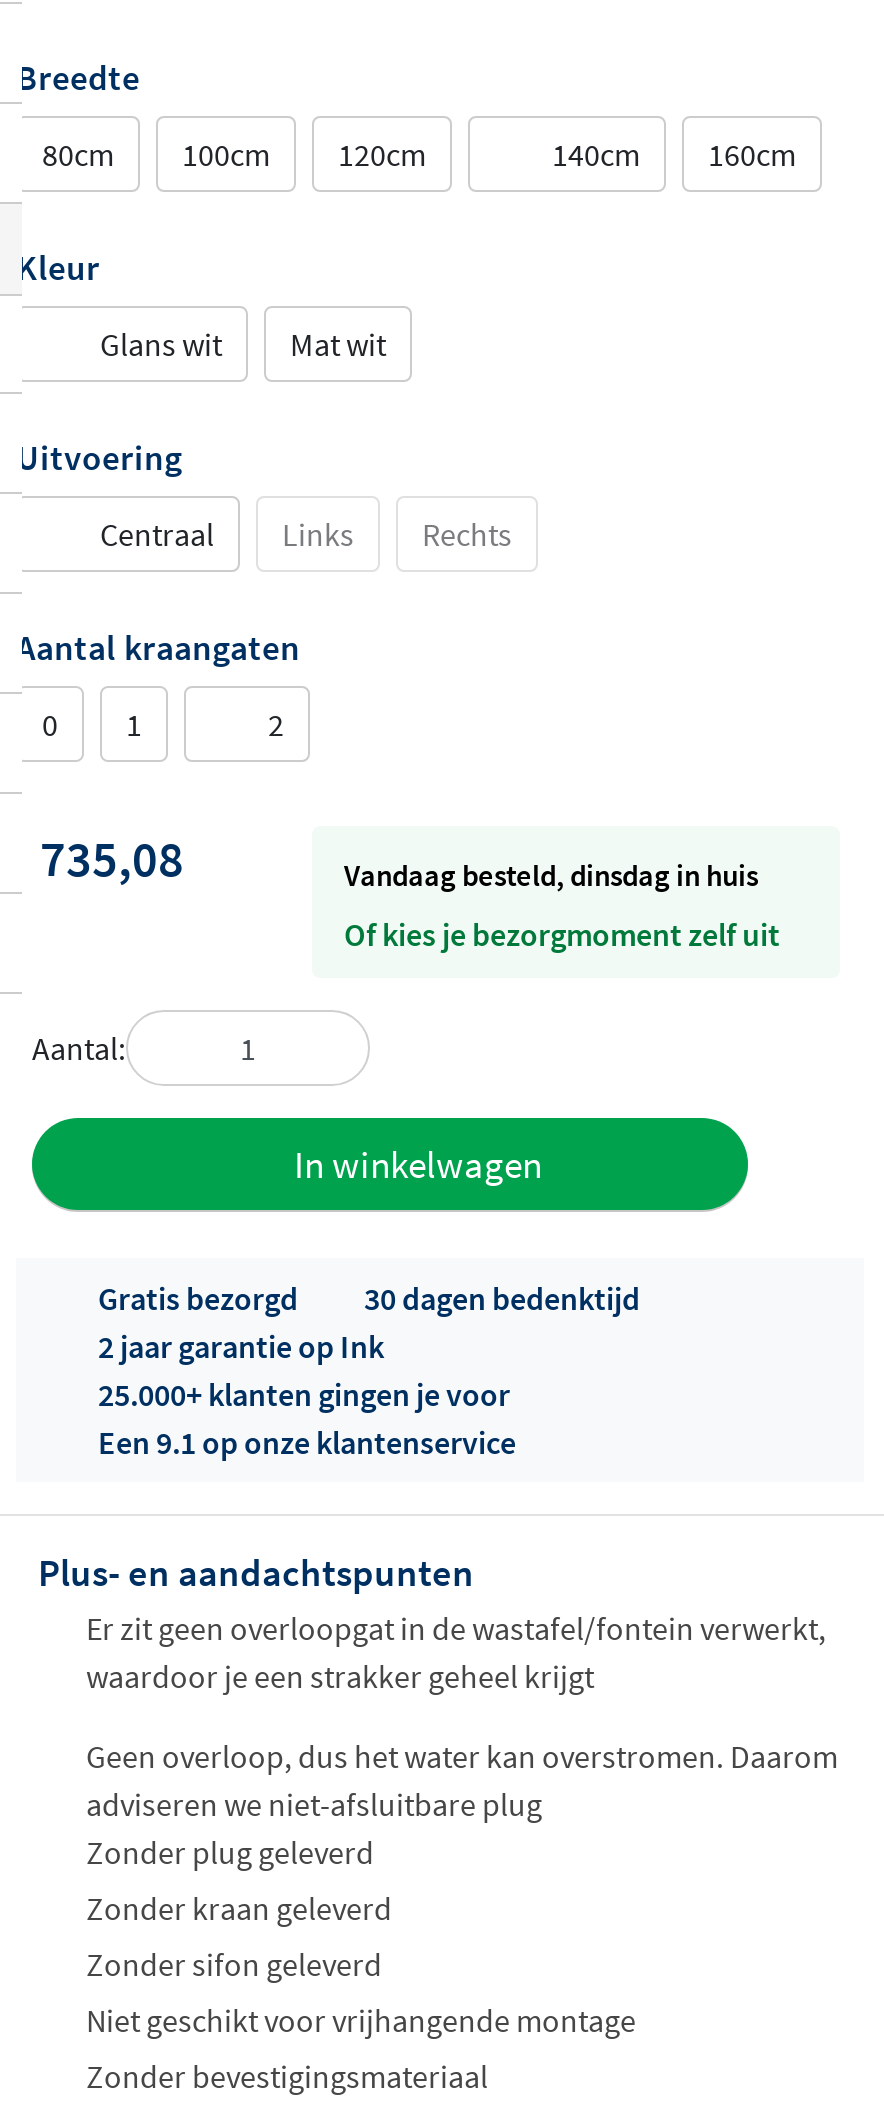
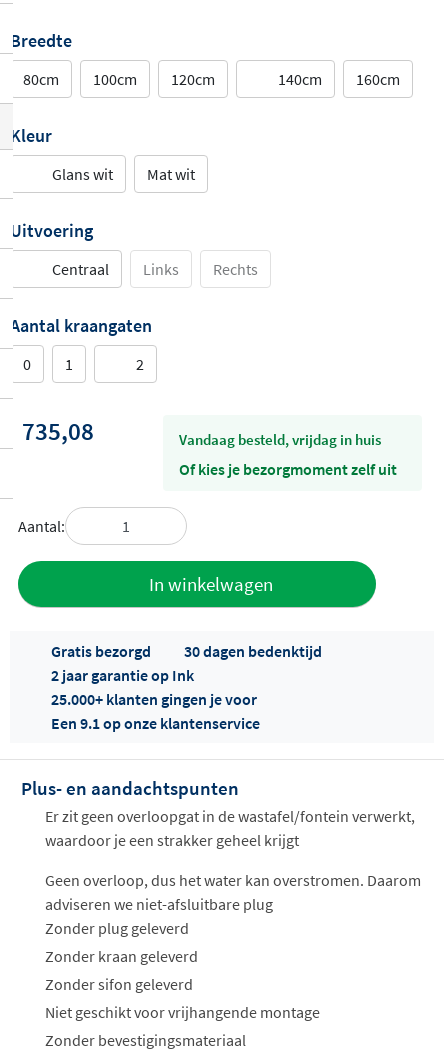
[360,856,758,894] vandaag besteld, dinsdag in huis -> [187,430,381,449] vandaag besteld, vrijdag in huis

